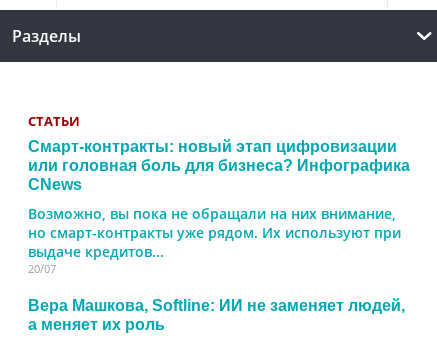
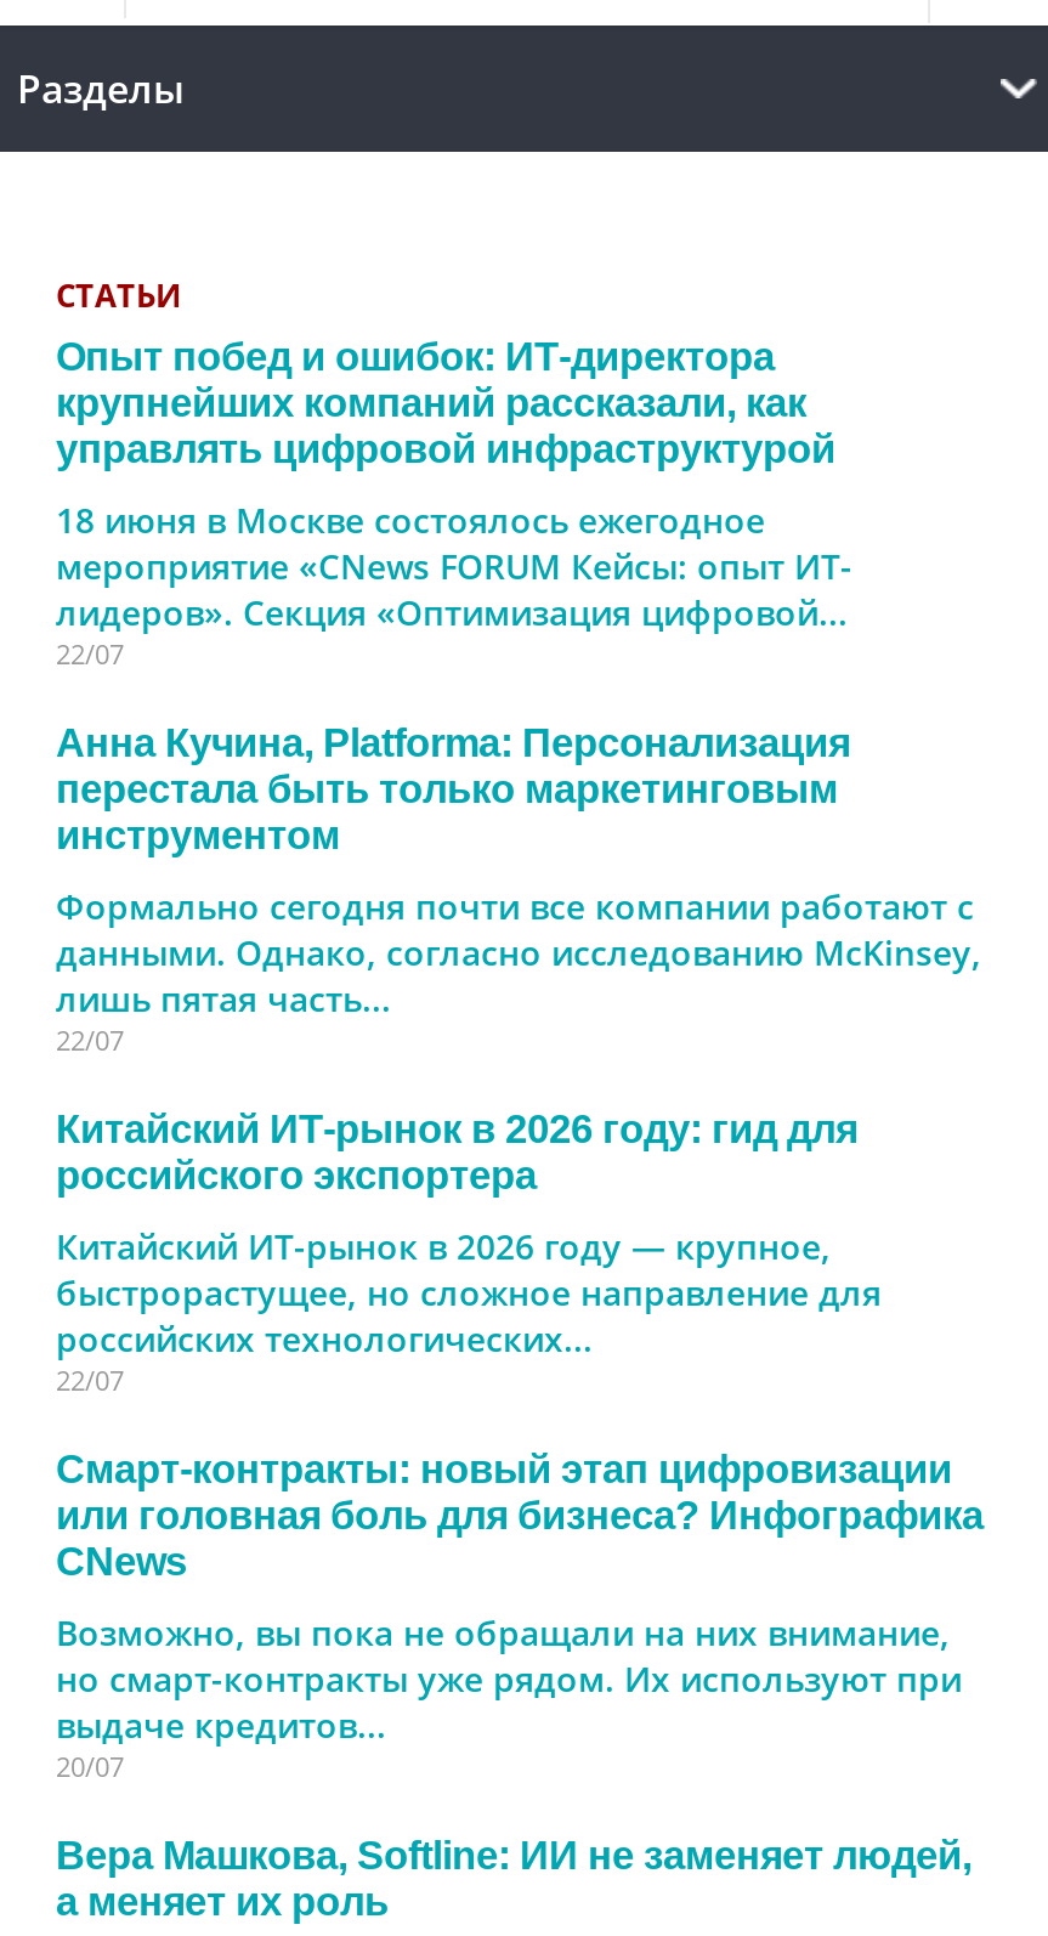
none -> [56,334,981,1398] Опыт побед и ошибок: ИТ-директора | крупнейших компаний рассказали, как | управлять цифровой инфраструктурой | 18 июня в Москве состоялось ежегодное | мероприятие «CNews FORUM Кейсы: опыт ИТ- | лидеров». Секция «Оптимизация цифровой... | 22/07 | Анна Кучина, Platforma: Персонализация | перестала быть только маркетинговым | инструментом | Формально сегодня почти все компании работают с | данными. Однако, согласно исследованию McKinsey, | лишь пятая часть... | 22/07 | Китайский ИТ-рынок в 2026 году: гид для | российского экспортера | Китайский ИТ-рынок в 2026 году — крупное, | быстрорастущее, но сложное направление для | российских технологических... | 22/07

